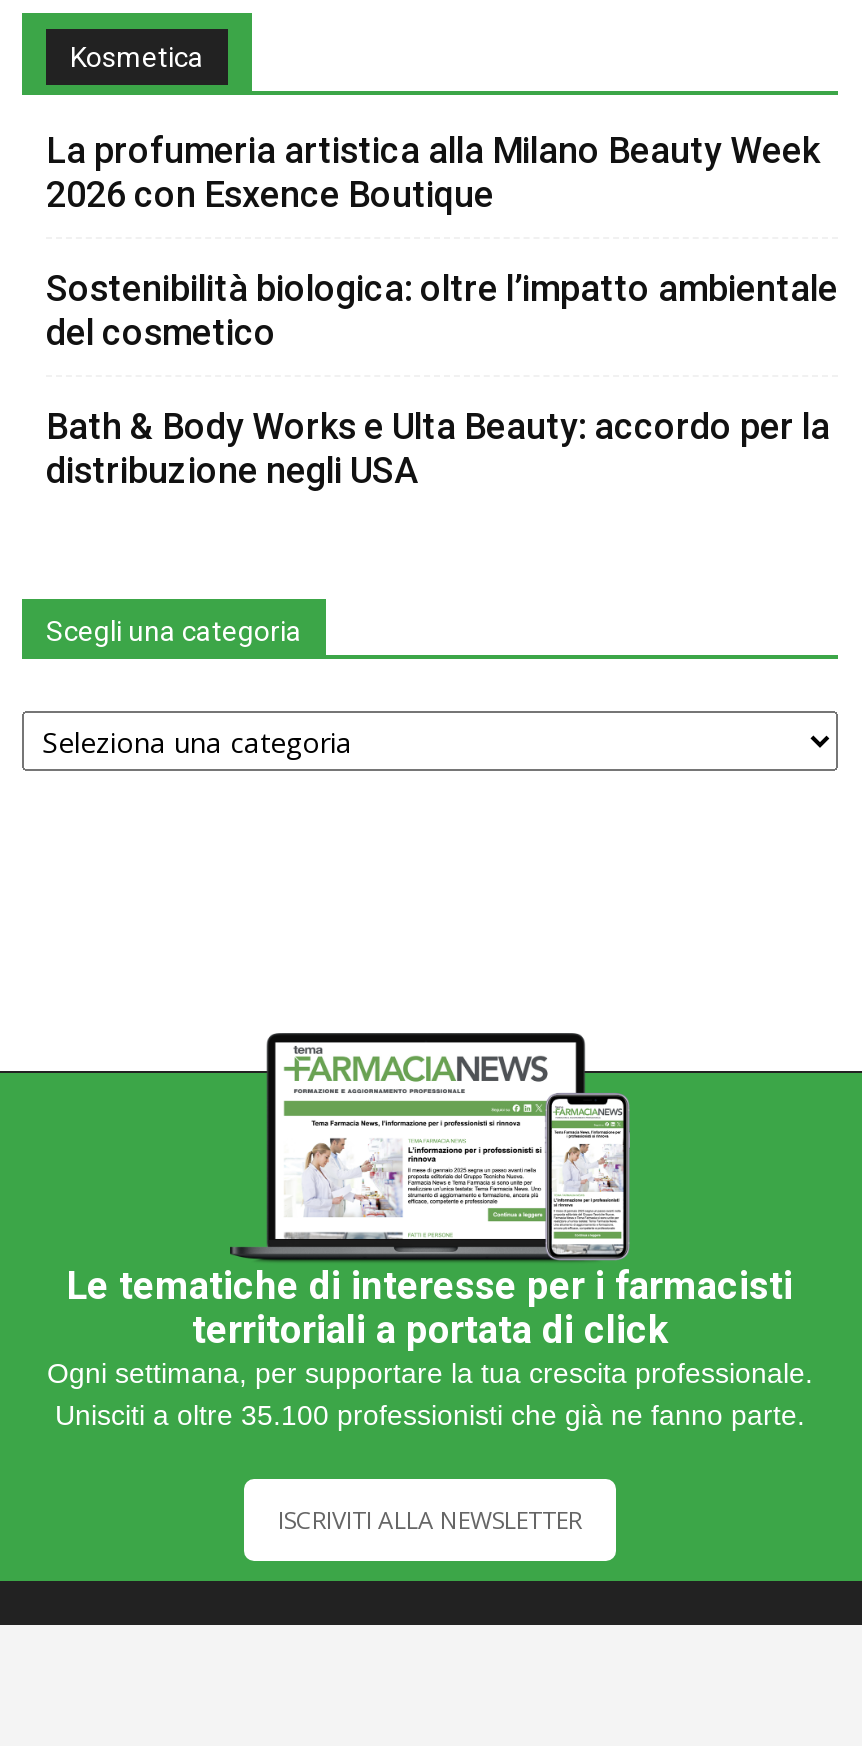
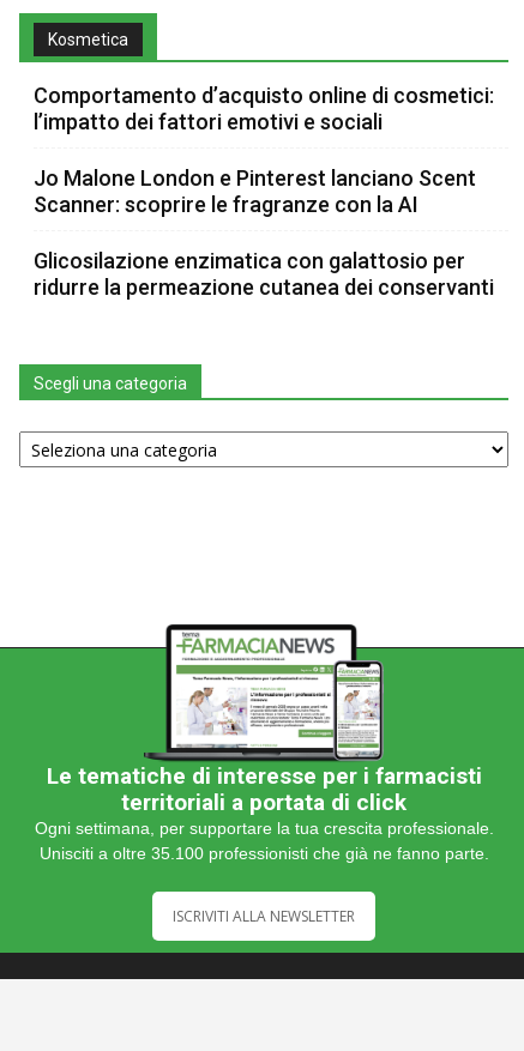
[46,130,820,216] La profumeria artistica alla Milano Beauty Week | 2026 con Esxence Boutique -> [34,83,494,135] Comportamento d’acquisto online di cosmetici: | l’impatto dei fattori emotivi e sociali
[46,268,838,354] Sostenibilità biologica: oltre l’impatto ambientale | del cosmetico -> [34,166,476,217] Jo Malone London e Pinterest lanciano Scent | Scanner: scoprire le fragranze con la AI
[46,406,830,492] Bath & Body Works e Ulta Beauty: accordo per la | distribuzione negli USA -> [34,249,494,300] Glicosilazione enzimatica con galattosio per | ridurre la permeazione cutanea dei conservanti

